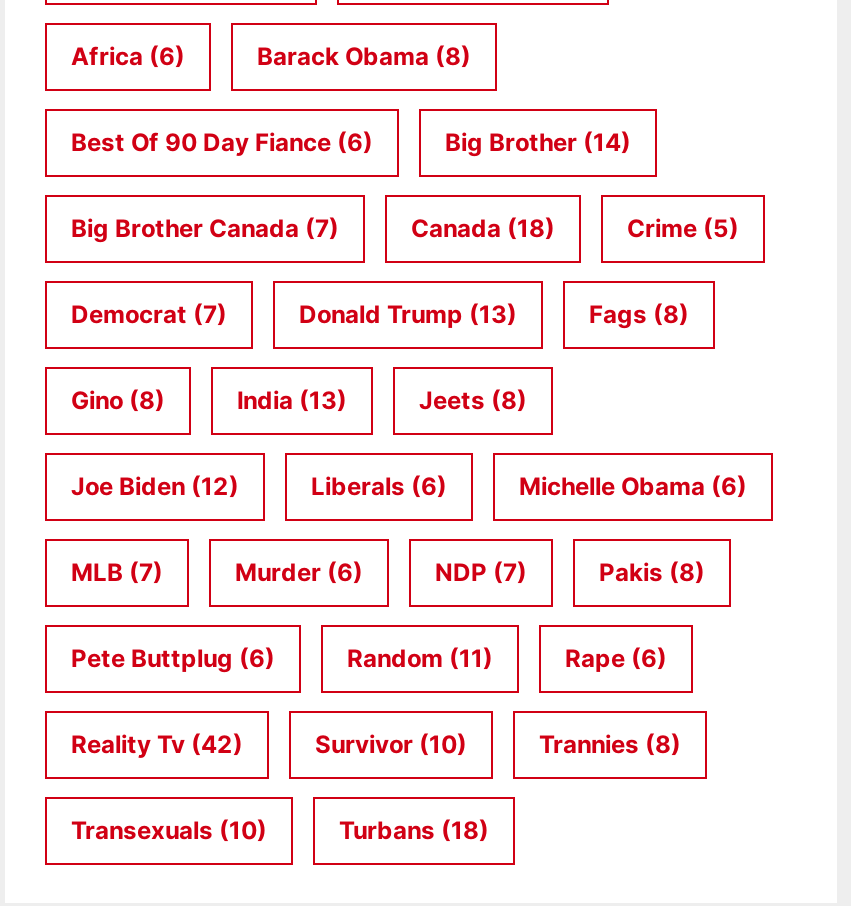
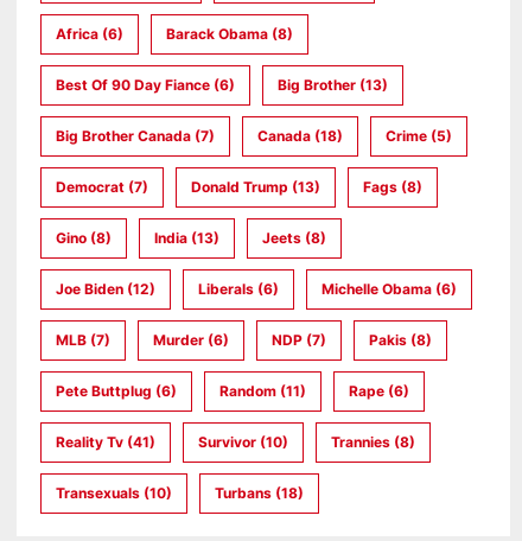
[445,126,631,156] Big Brother (14) -> [278,75,388,93] Big Brother (13)
[71,728,243,758] Reality Tv (42) -> [56,432,155,450] Reality Tv (41)

